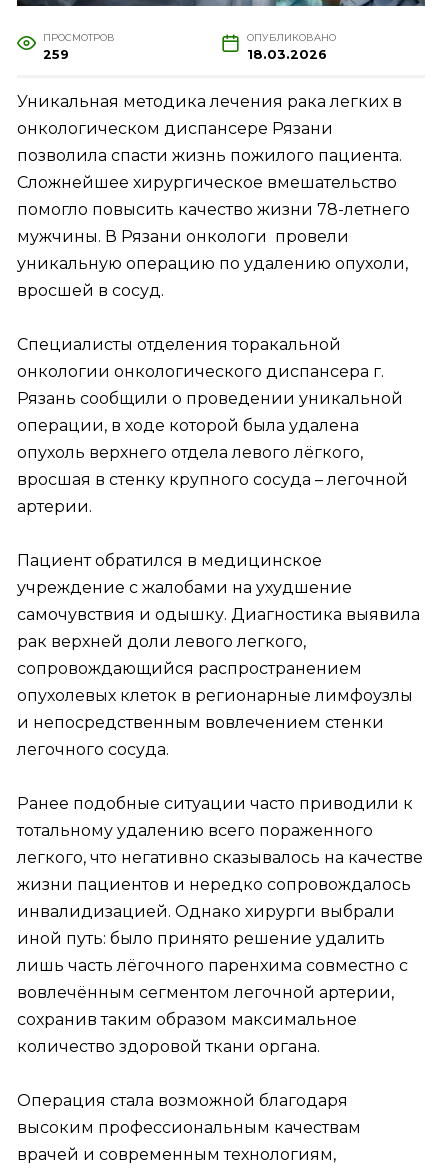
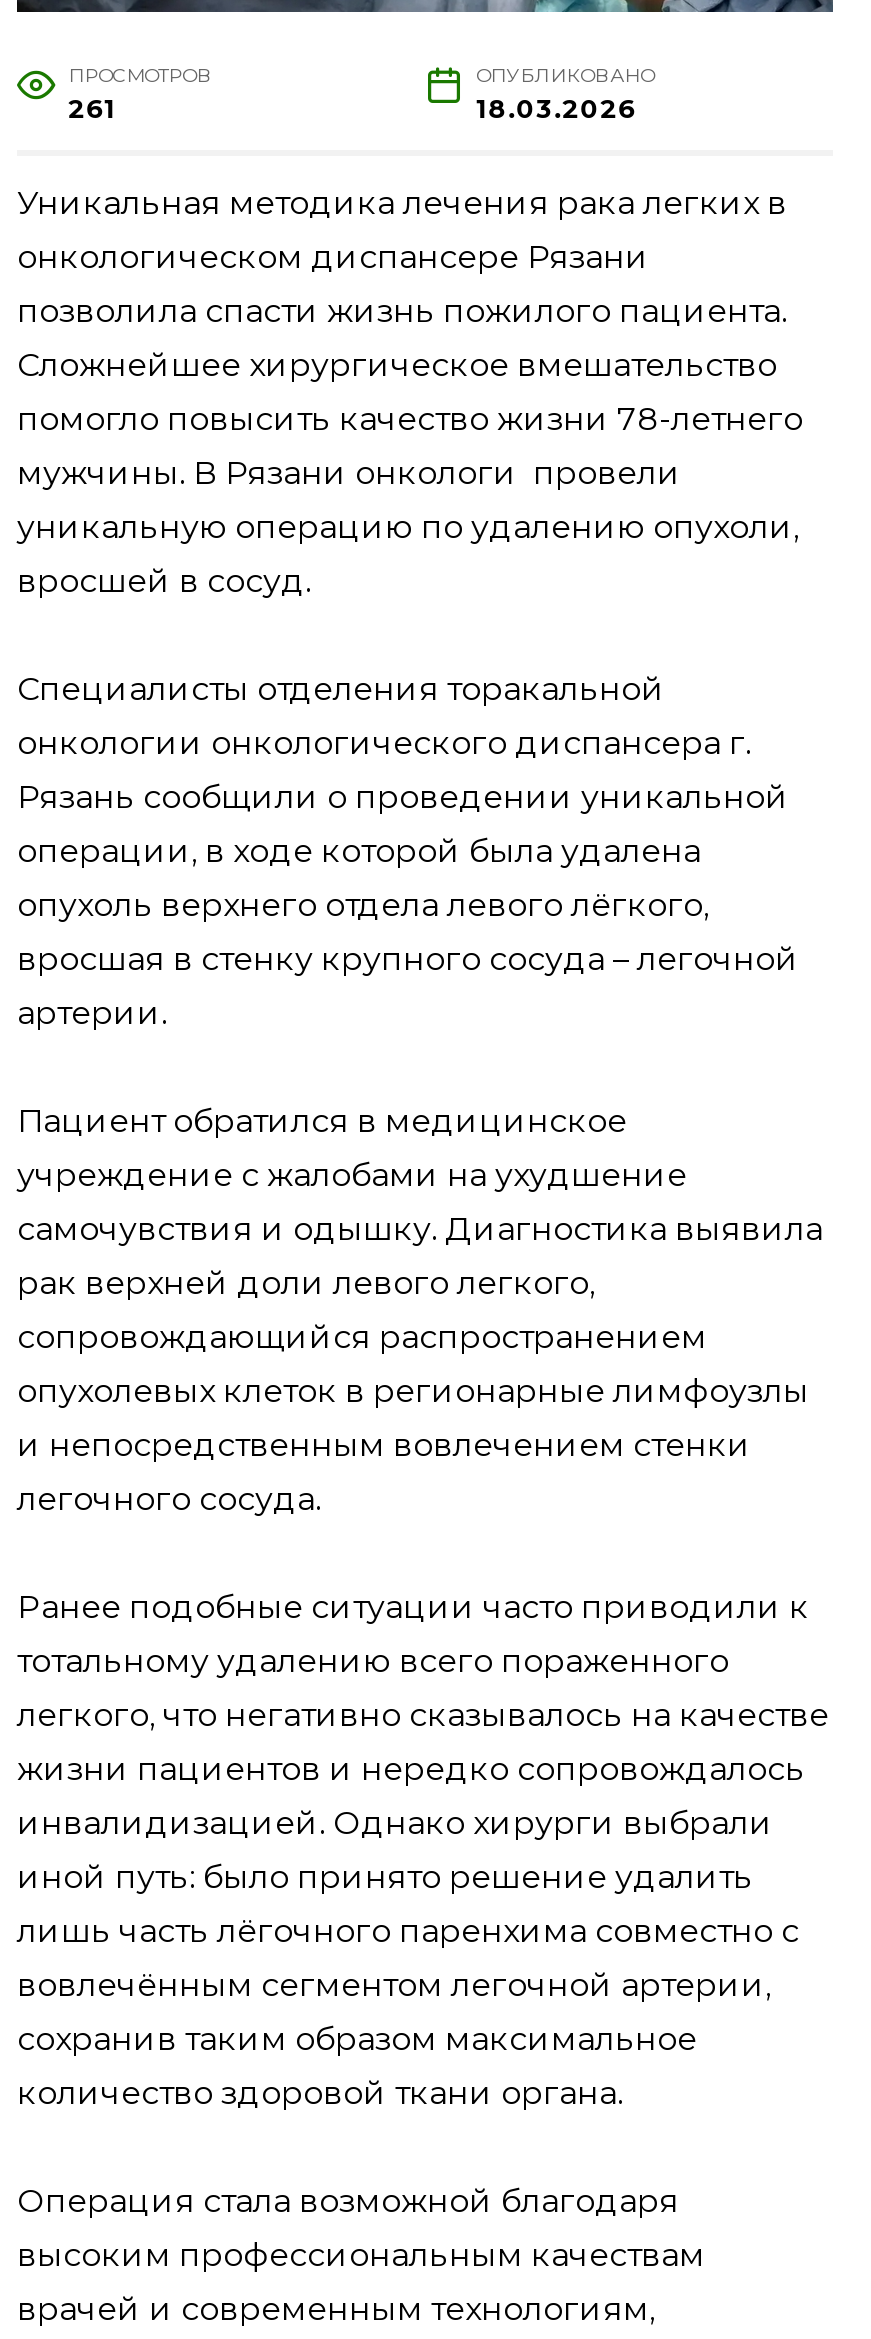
[43,47,69,62] 259 -> [68,93,116,123] 261

